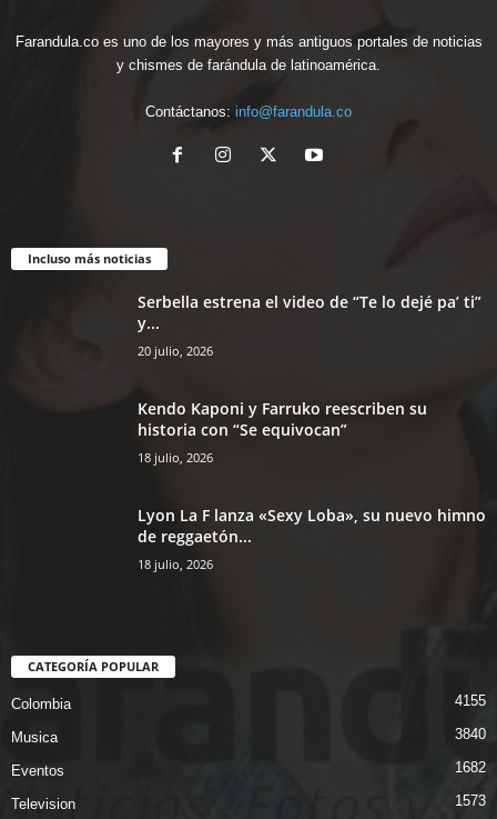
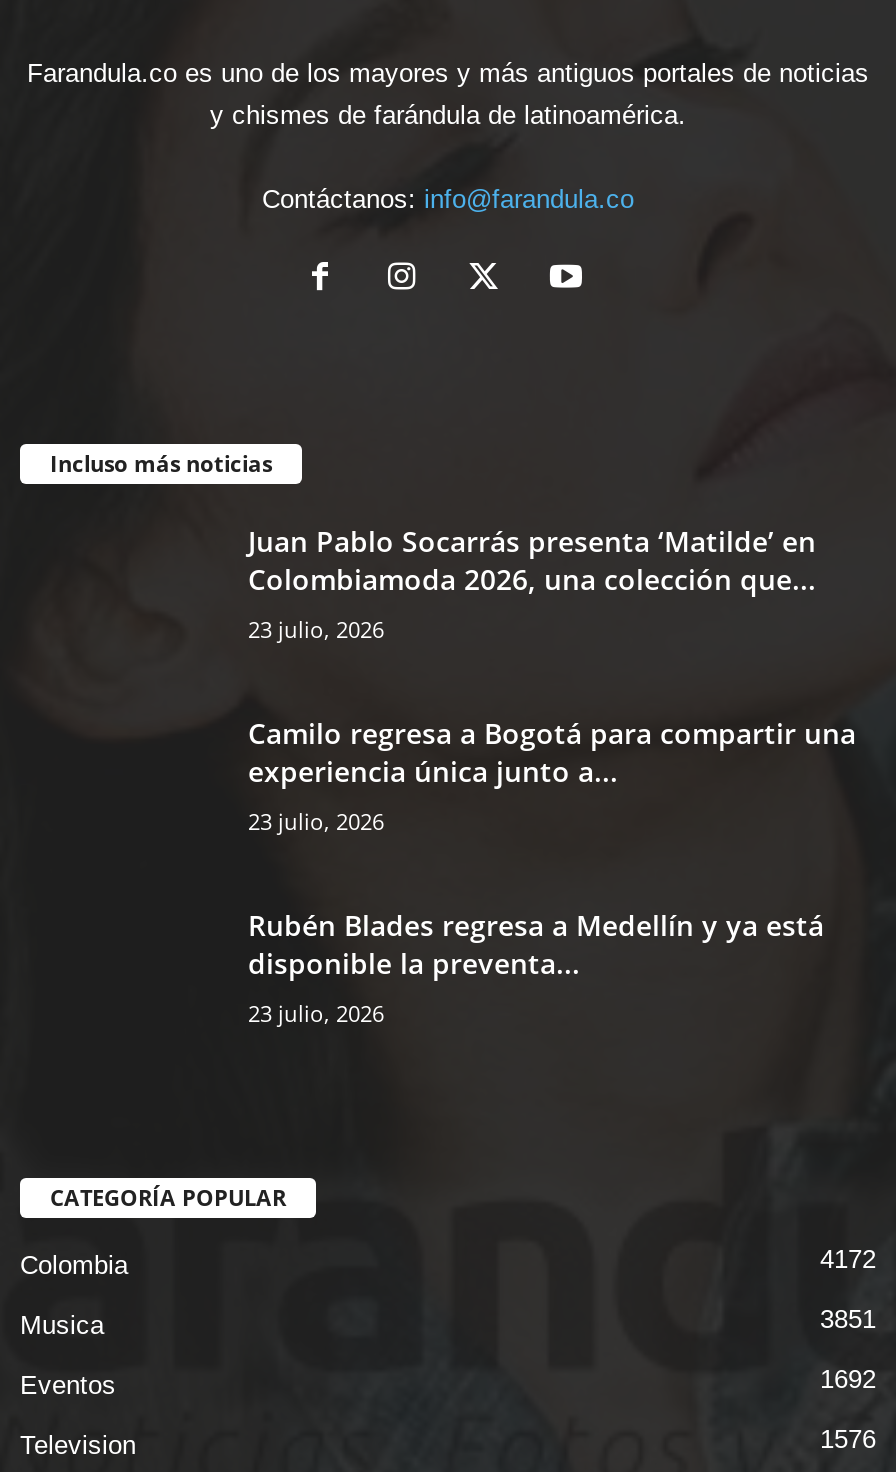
[138,292,481,359] Serbella estrena el video de “Te lo dejé pa’ ti” | y... | 20 julio, 2026 -> [248,523,816,645] Juan Pablo Socarrás presenta ‘Matilde’ en | Colombiamoda 2026, una colección que... | 23 julio, 2026
[138,398,427,466] Kendo Kaponi y Farruko reescriben su | historia con “Se equivocan” | 18 julio, 2026 -> [248,715,856,837] Camilo regresa a Bogotá para compartir una | experiencia única junto a... | 23 julio, 2026
[138,505,486,573] Lyon La F lanza «Sexy Loba», su nuevo himno | de reggaetón... | 18 julio, 2026 -> [248,907,824,1029] Rubén Blades regresa a Medellín y ya está | disponible la preventa... | 23 julio, 2026
[455,693,486,709] 4155 -> [820,1245,876,1275] 4172
[455,726,486,743] 3840 -> [820,1305,876,1335] 3851
[455,759,486,776] 1682 -> [820,1365,876,1395] 1692
[455,793,486,809] 1573 -> [820,1425,876,1455] 1576

